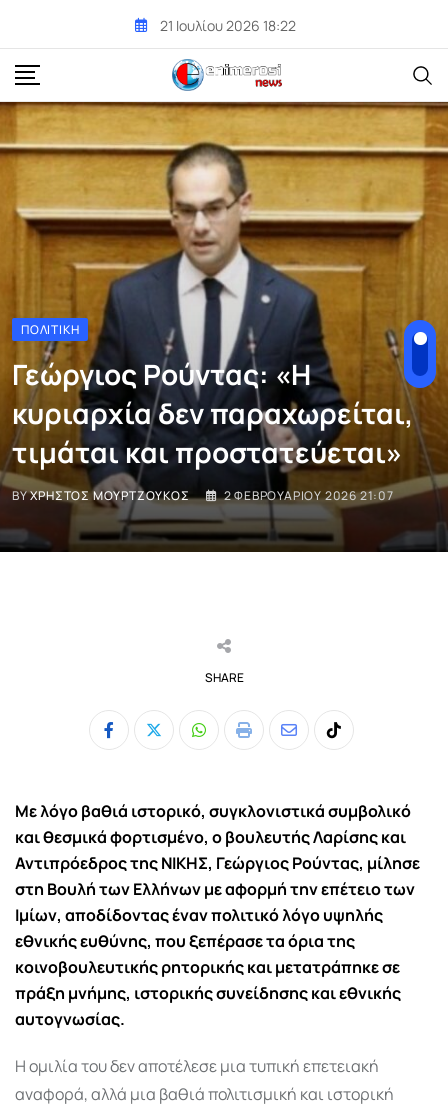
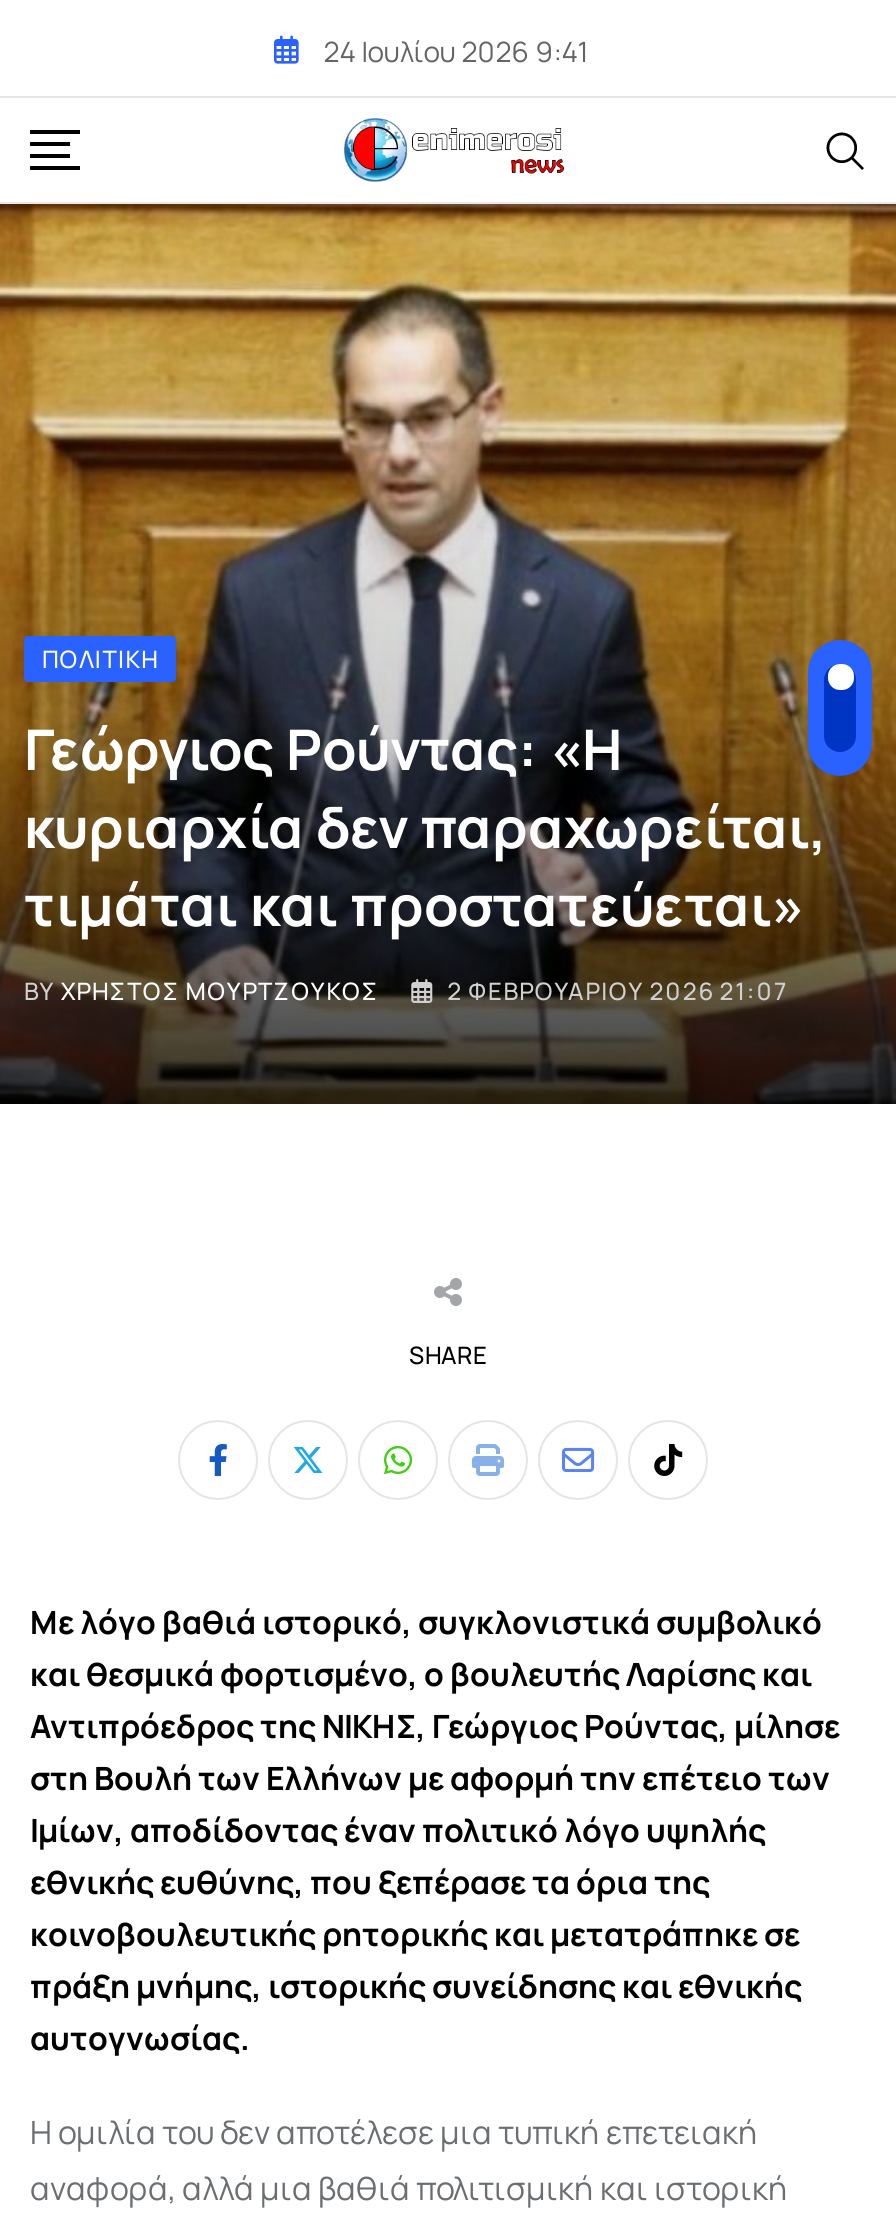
[160,15,296,34] 21 Ιουλίου 2026 18:22 -> [324,31,588,69] 24 Ιουλίου 2026 9:41

